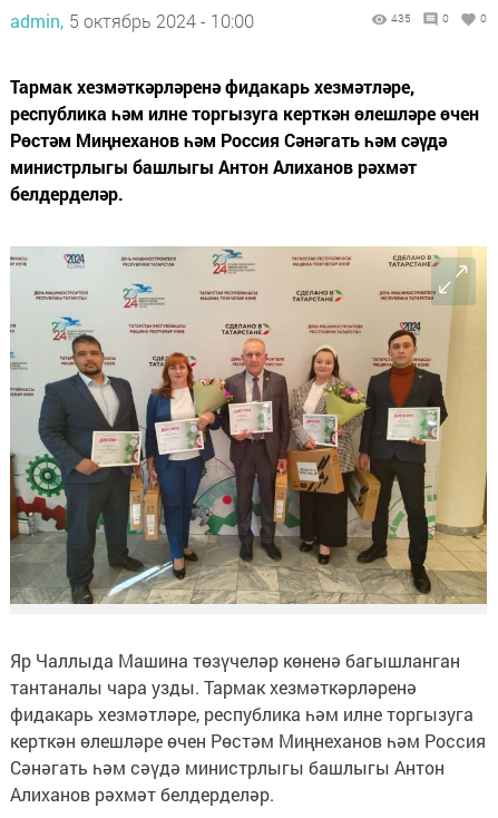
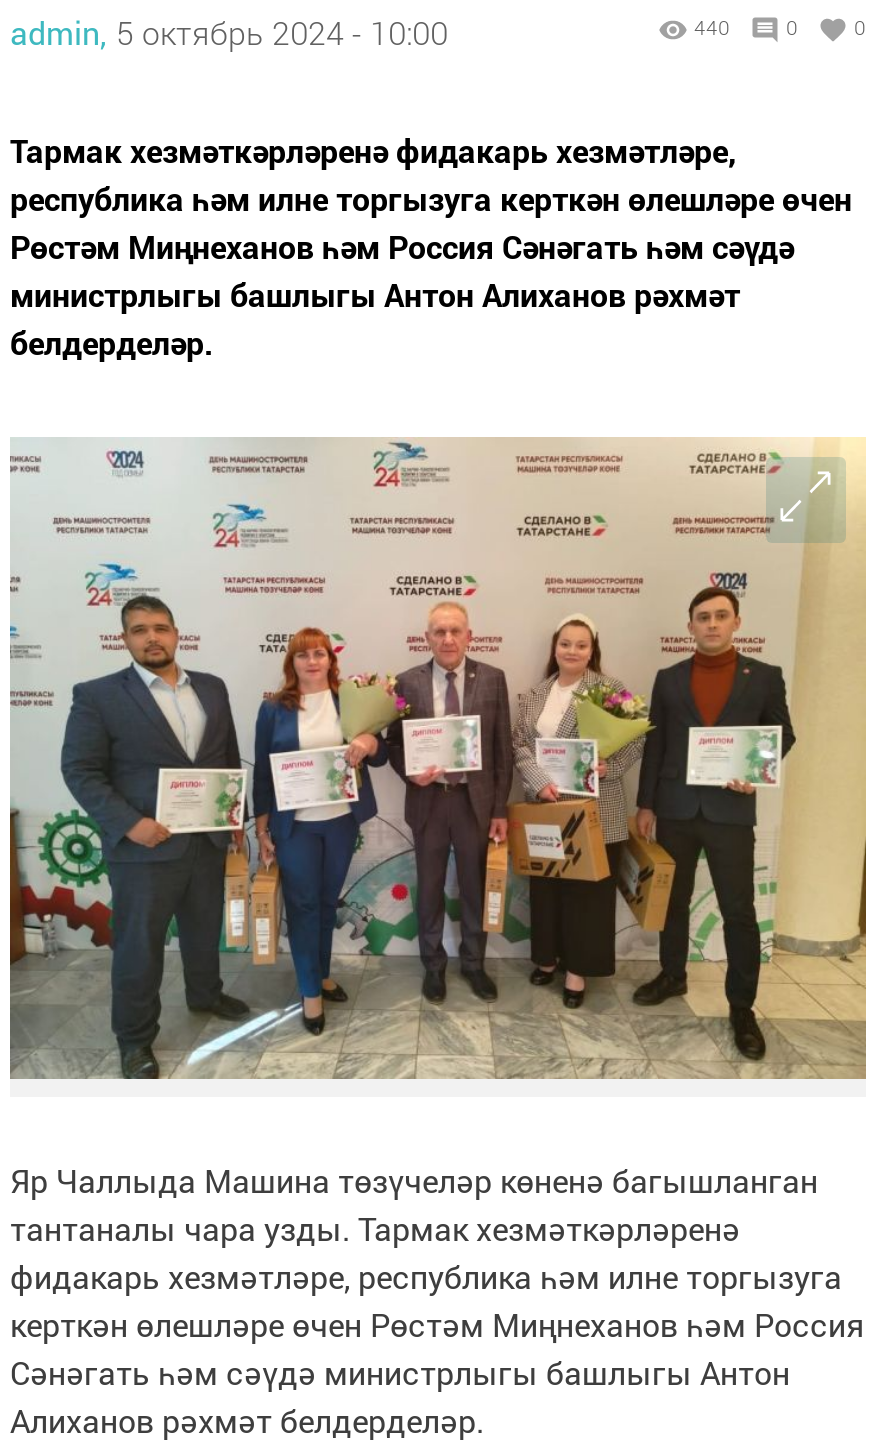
[391,11,411,26] 435 -> [694,16,730,42] 440

